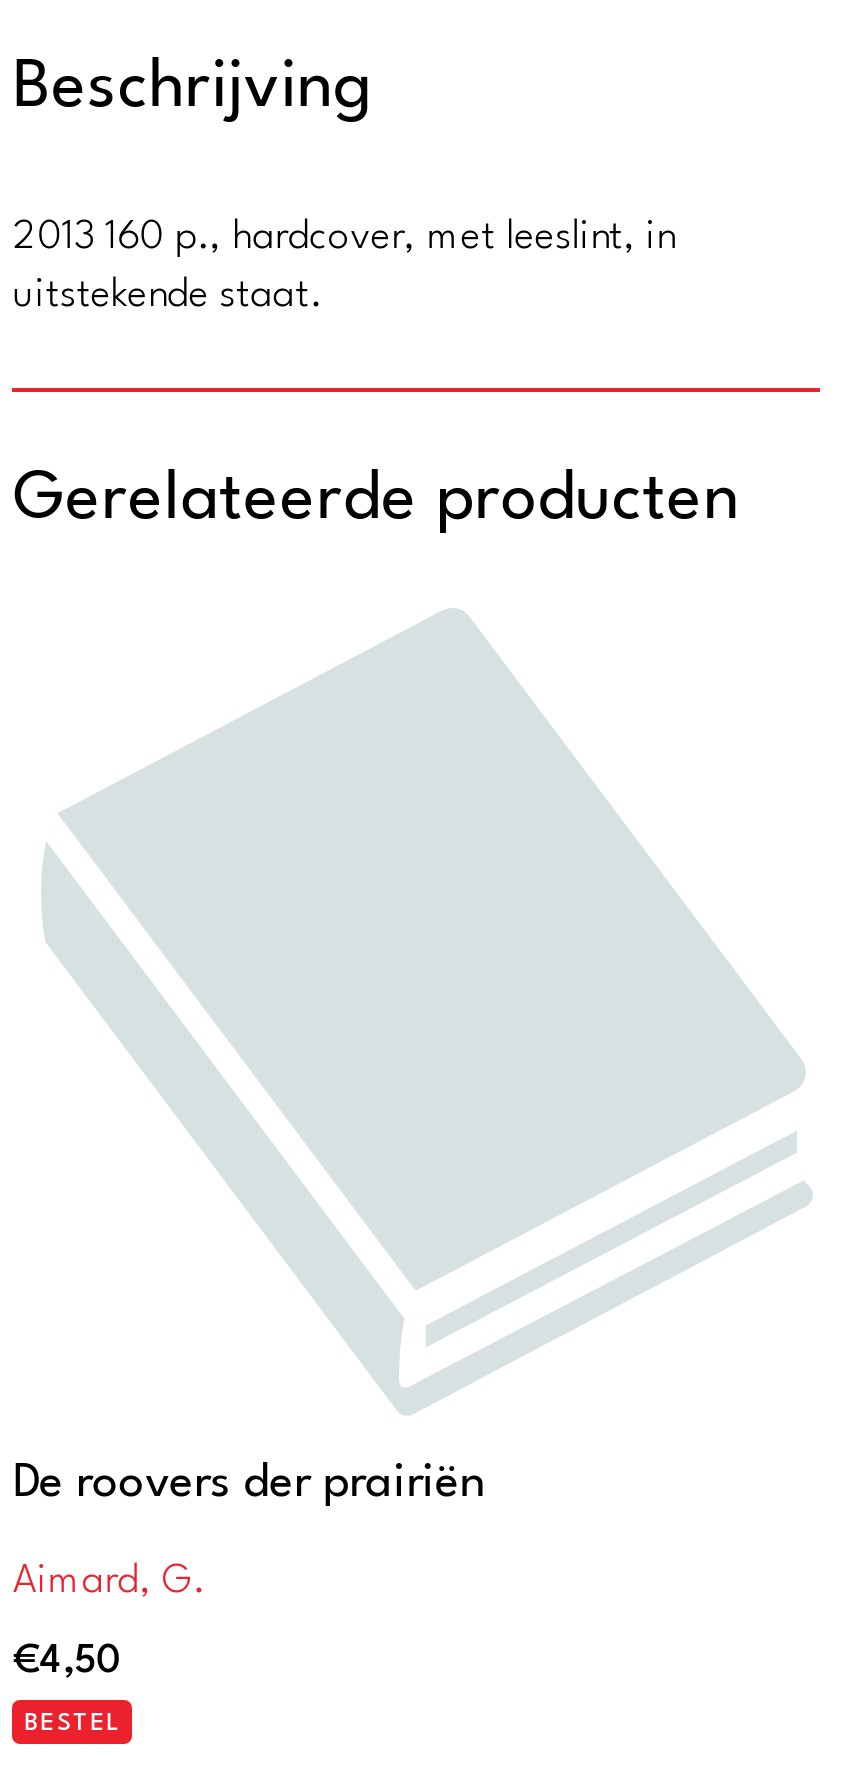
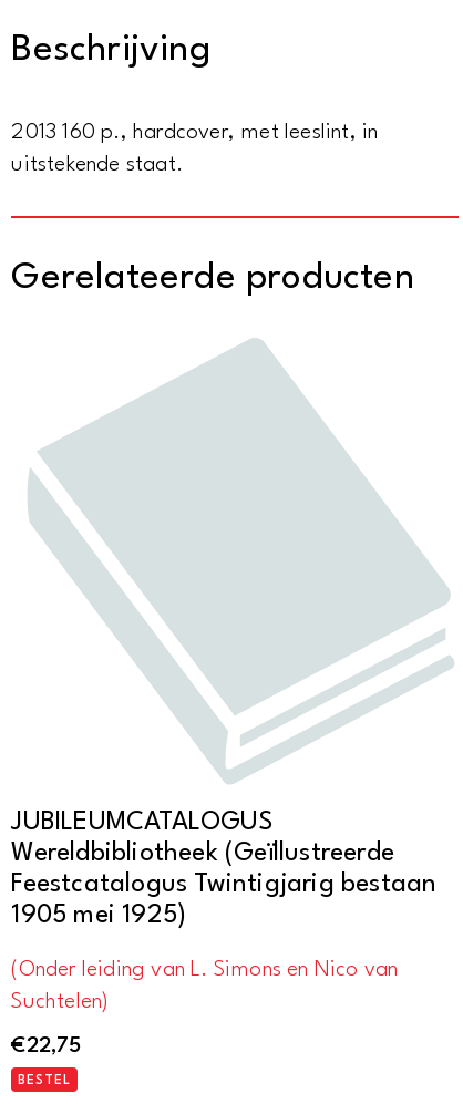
[13,1461,486,1509] De roovers der prairiën -> [12,810,437,930] JUBILEUMCATALOGUS | Wereldbibliotheek (Geïllustreerde | Feestcatalogus Twintigjarig bestaan | 1905 mei 1925)
[13,1562,205,1602] Aimard, G. -> [12,959,398,1013] (Onder leiding van L. Simons en Nico van | Suchtelen)
[13,1641,123,1681] €4,50 -> [12,1035,82,1057] €22,75

